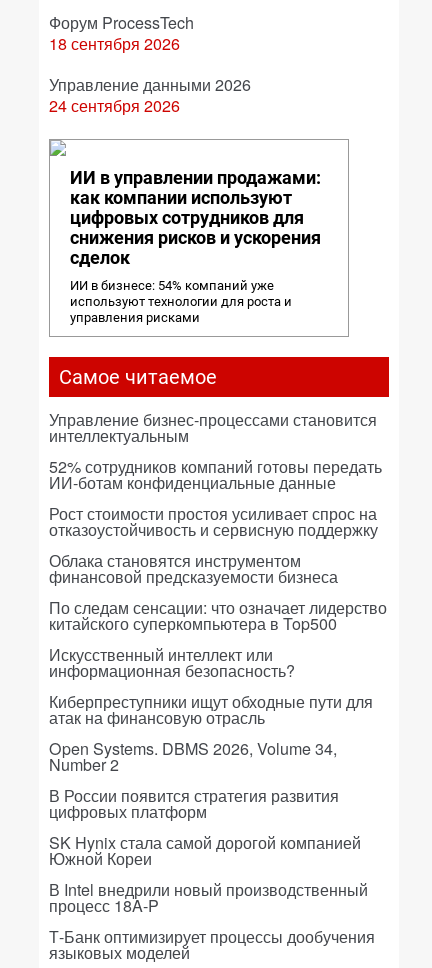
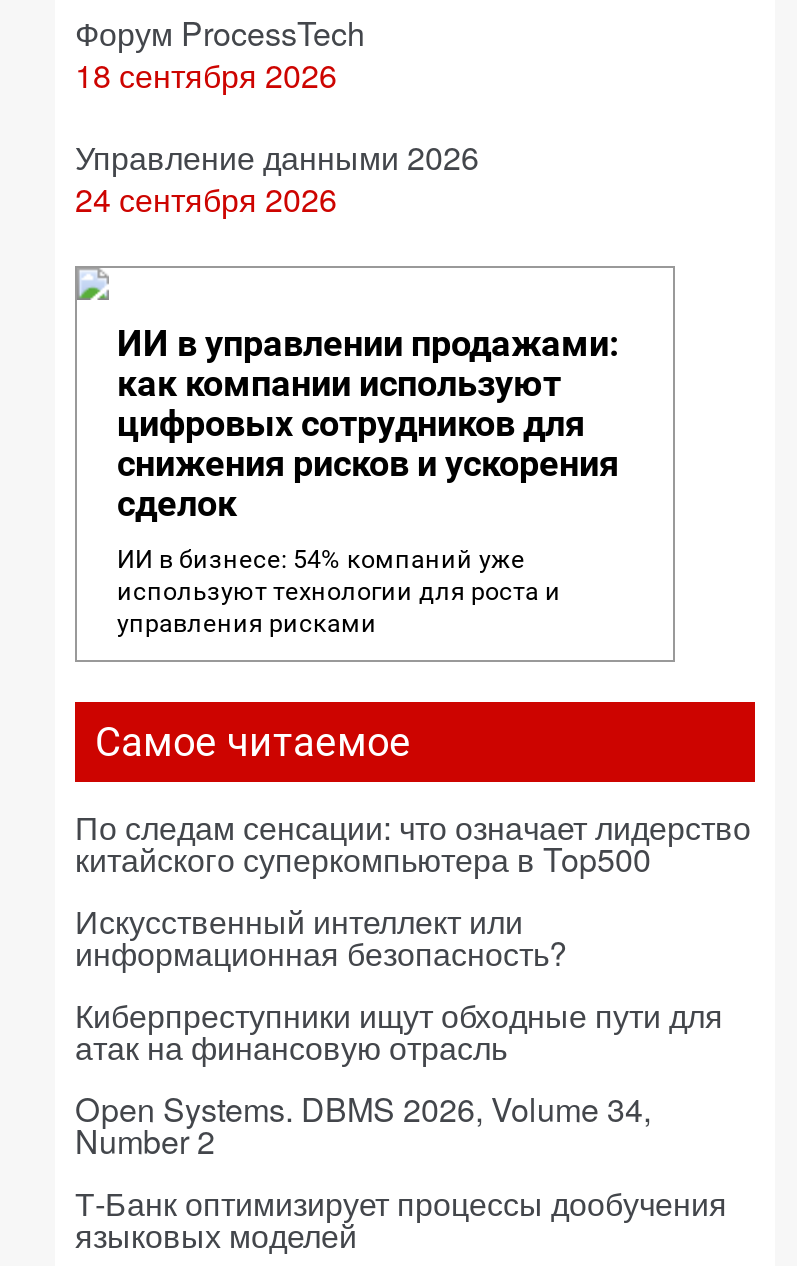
[49,408,382,588] Управление бизнес-процессами становится | интеллектуальным | 52% сотрудников компаний готовы передать | ИИ-ботам конфиденциальные данные | Рост стоимости простоя усиливает спрос на | отказоустойчивость и сервисную поддержку | Облака становятся инструментом | финансовой предсказуемости бизнеса -> none
[49,784,368,917] В России появится стратегия развития | цифровых платформ | SK Hynix стала самой дорогой компанией | Южной Кореи | В Intel внедрили новый производственный | процесс 18A-P -> none

